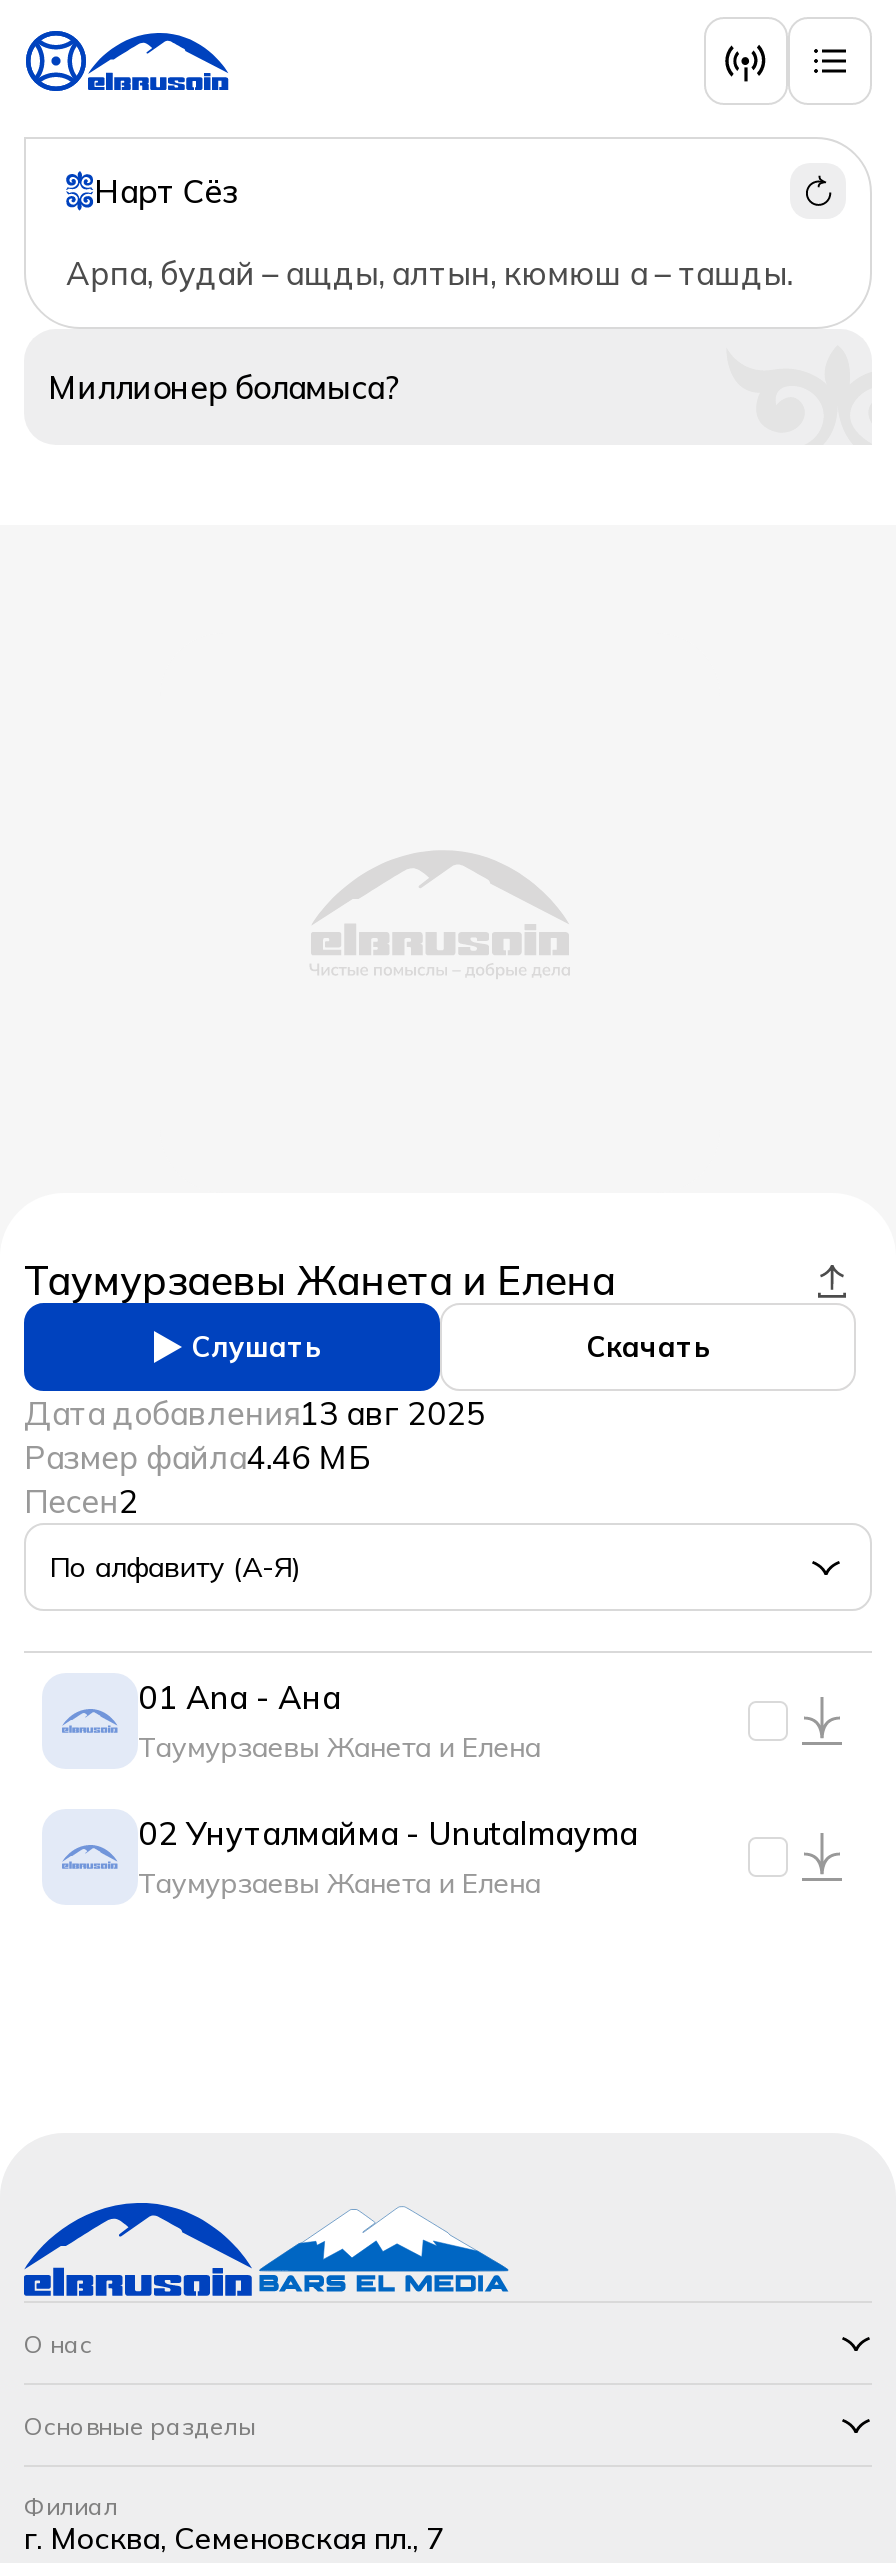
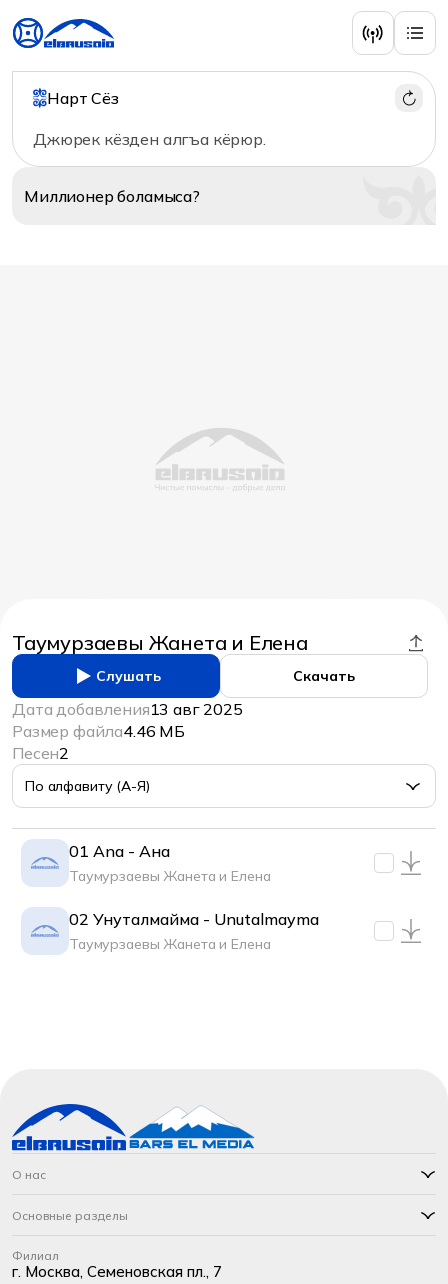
[66,253,792,293] Арпа, будай – ащды, алтын, кюмюш а – ташды. -> [33,129,266,149] Джюрек кёзден алгъа кёрюр.

